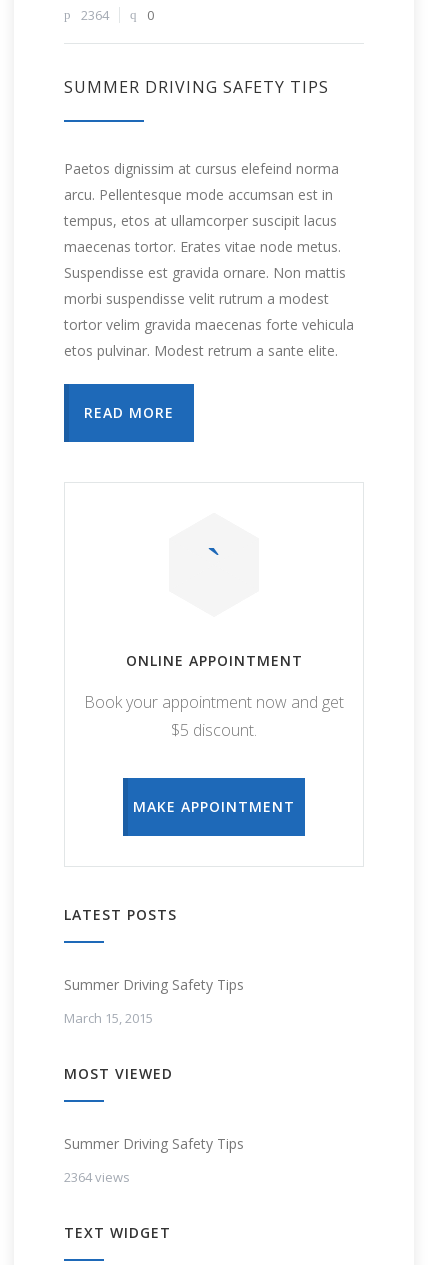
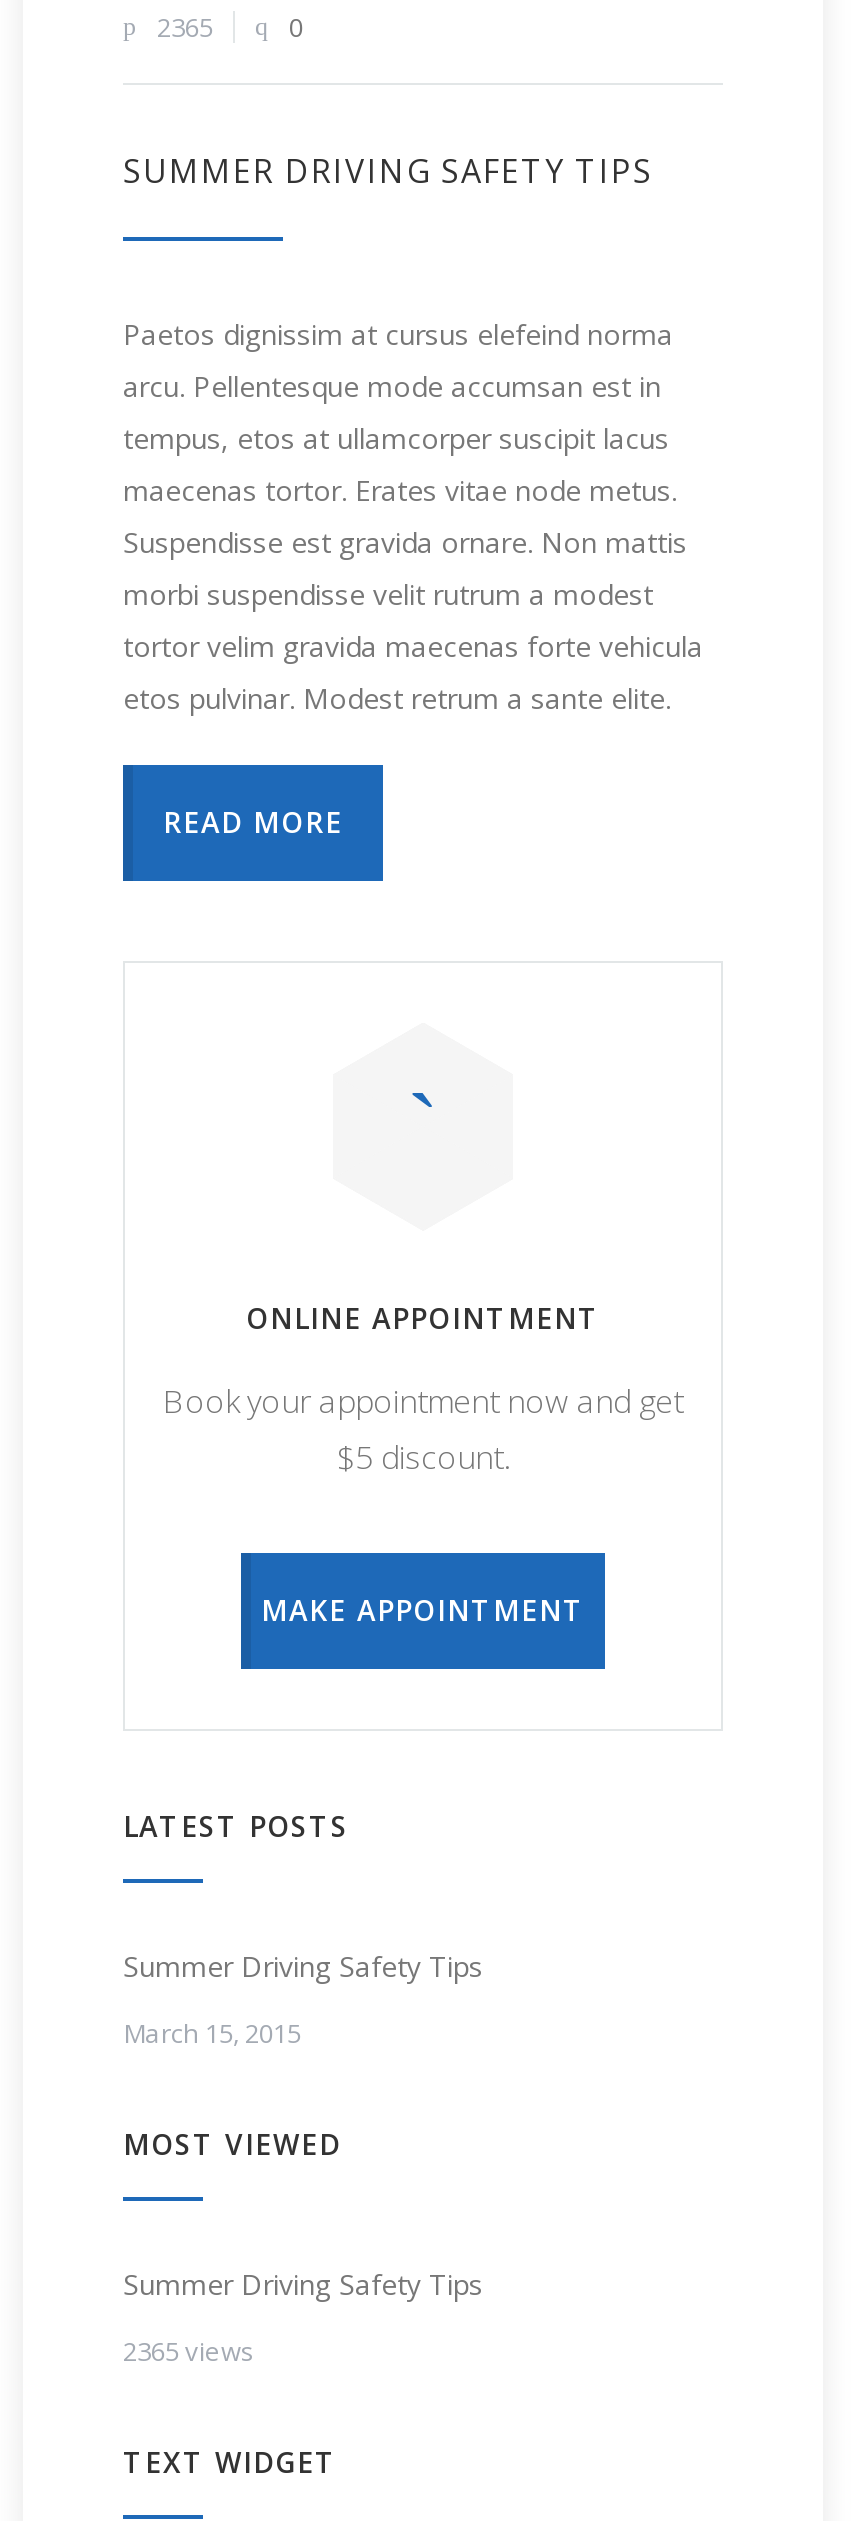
[81,6,109,24] 2364 -> [157,9,213,45] 2365
[64,1168,130,1186] 2364 views -> [123,2333,255,2369] 2365 views

